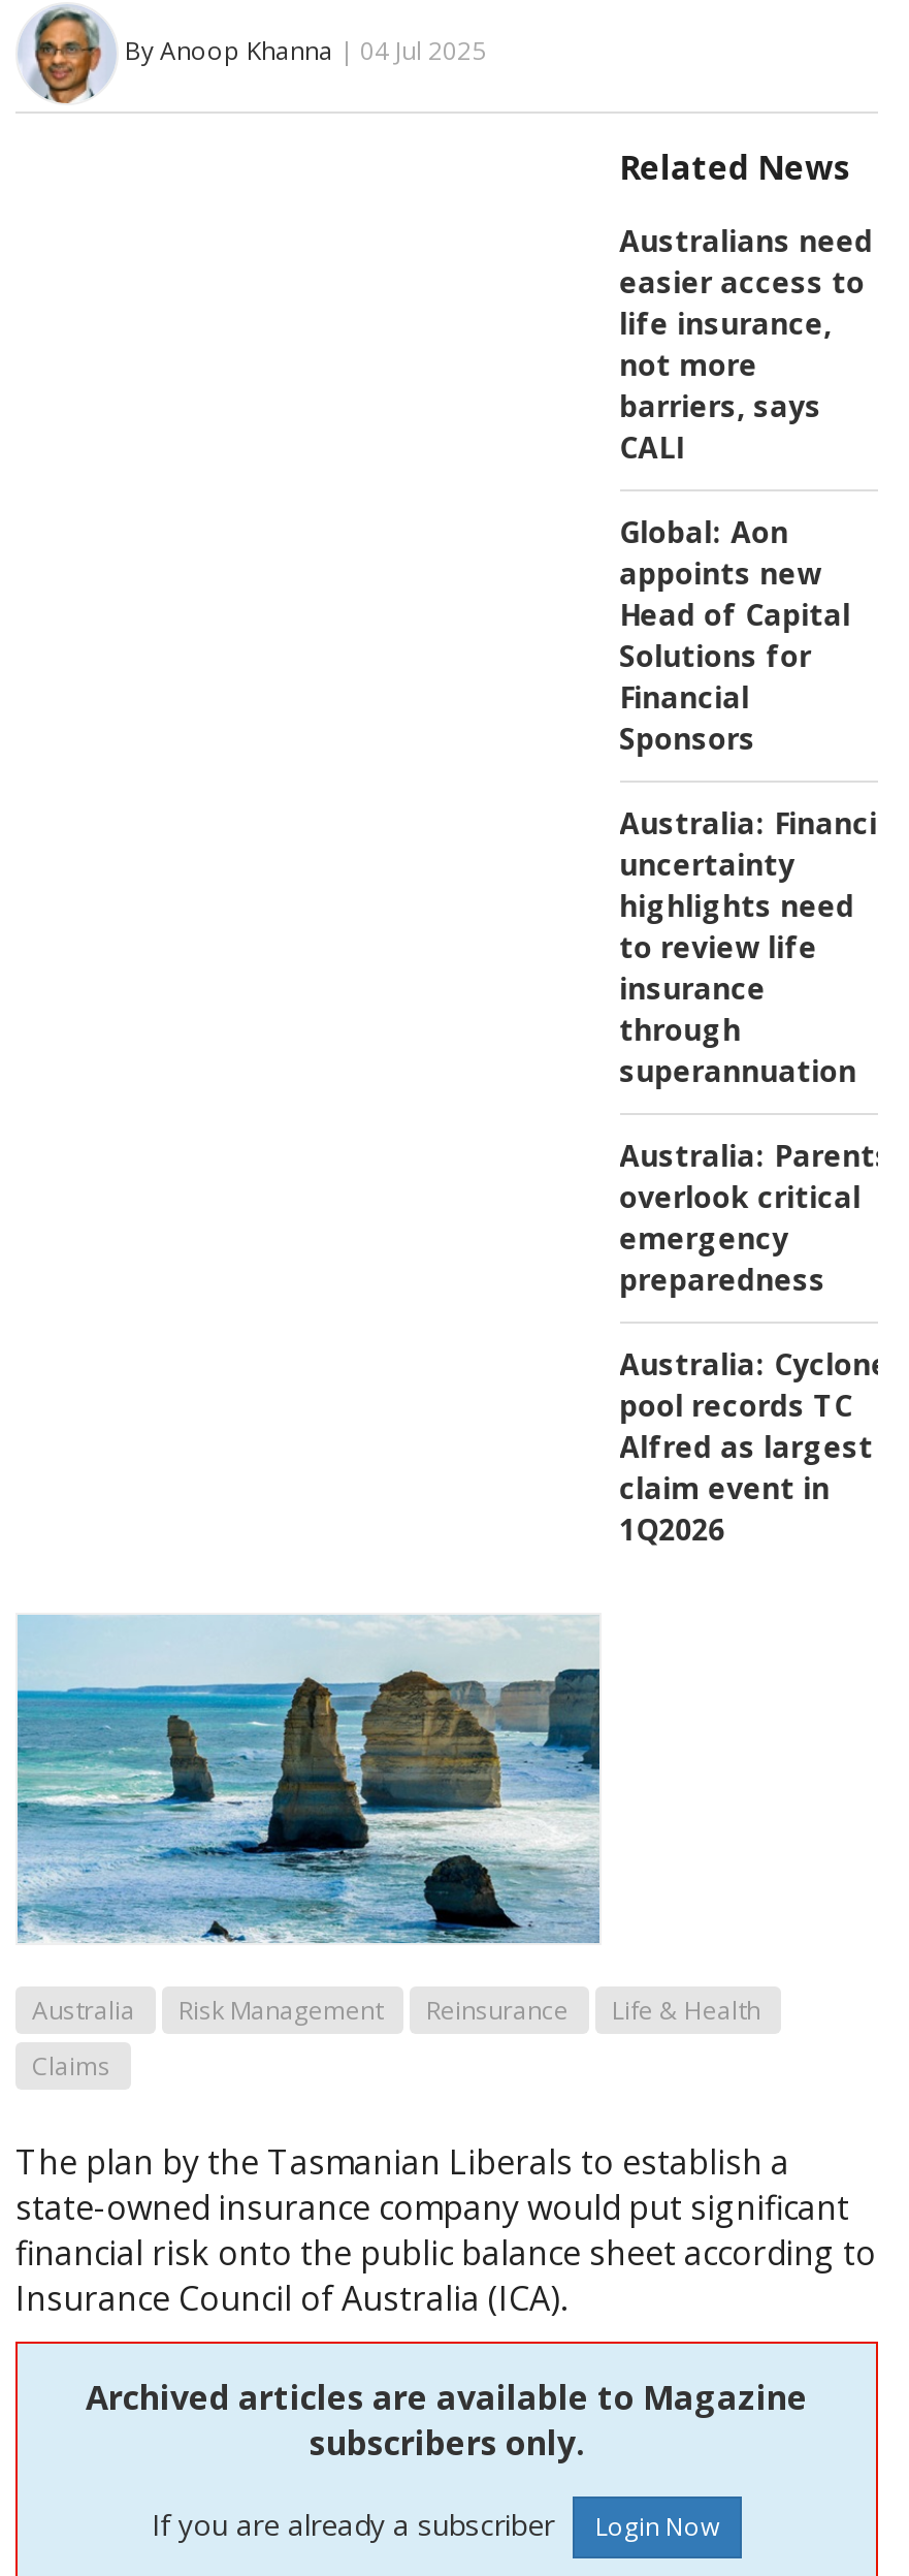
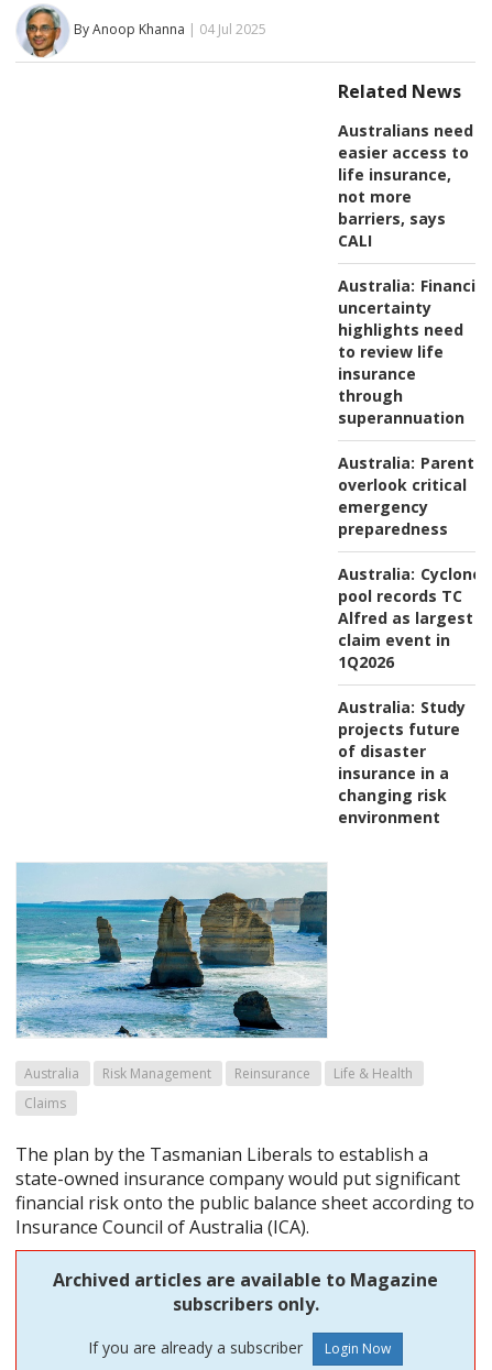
[619,512,850,758] Global: Aon | appoints new | Head of Capital | Solutions for | Financial | Sponsors -> none
moved [619,845,892,1549] -> [337,297,483,672]: uncertainty | highlights need | to review life | ... | claim event in | 1Q2026
none -> [337,697,465,828] Australia: Study | projects future | of disaster | insurance in a | changing risk | environment

